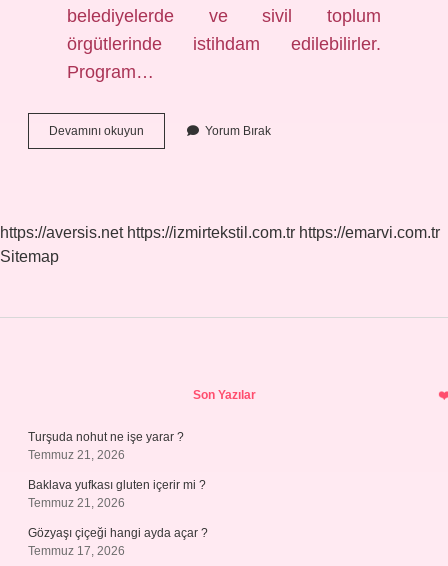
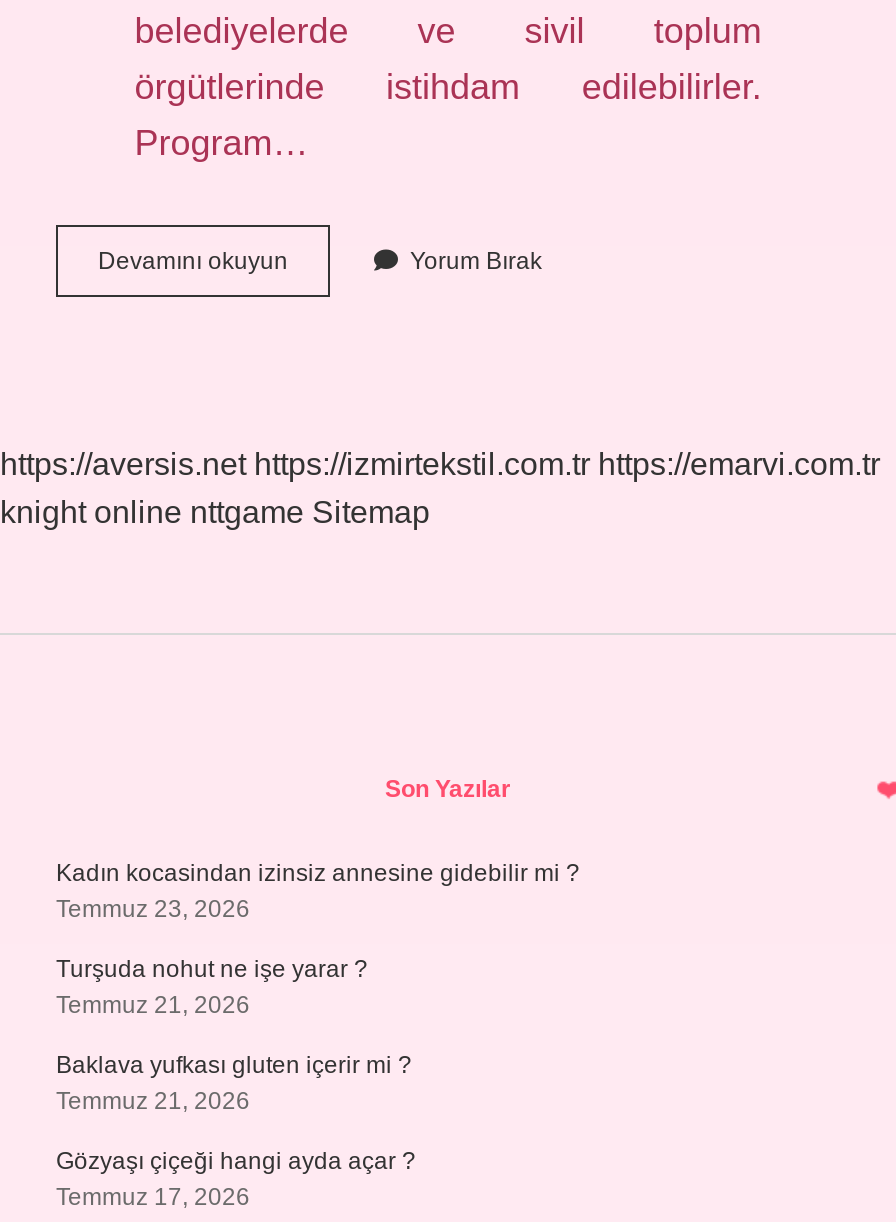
[0,248,59,265] Sitemap -> [0,495,430,529] knight online nttgame Sitemap
none -> [56,859,580,923] Kadın kocasindan izinsiz annesine gidebilir mi ? | Temmuz 23, 2026

